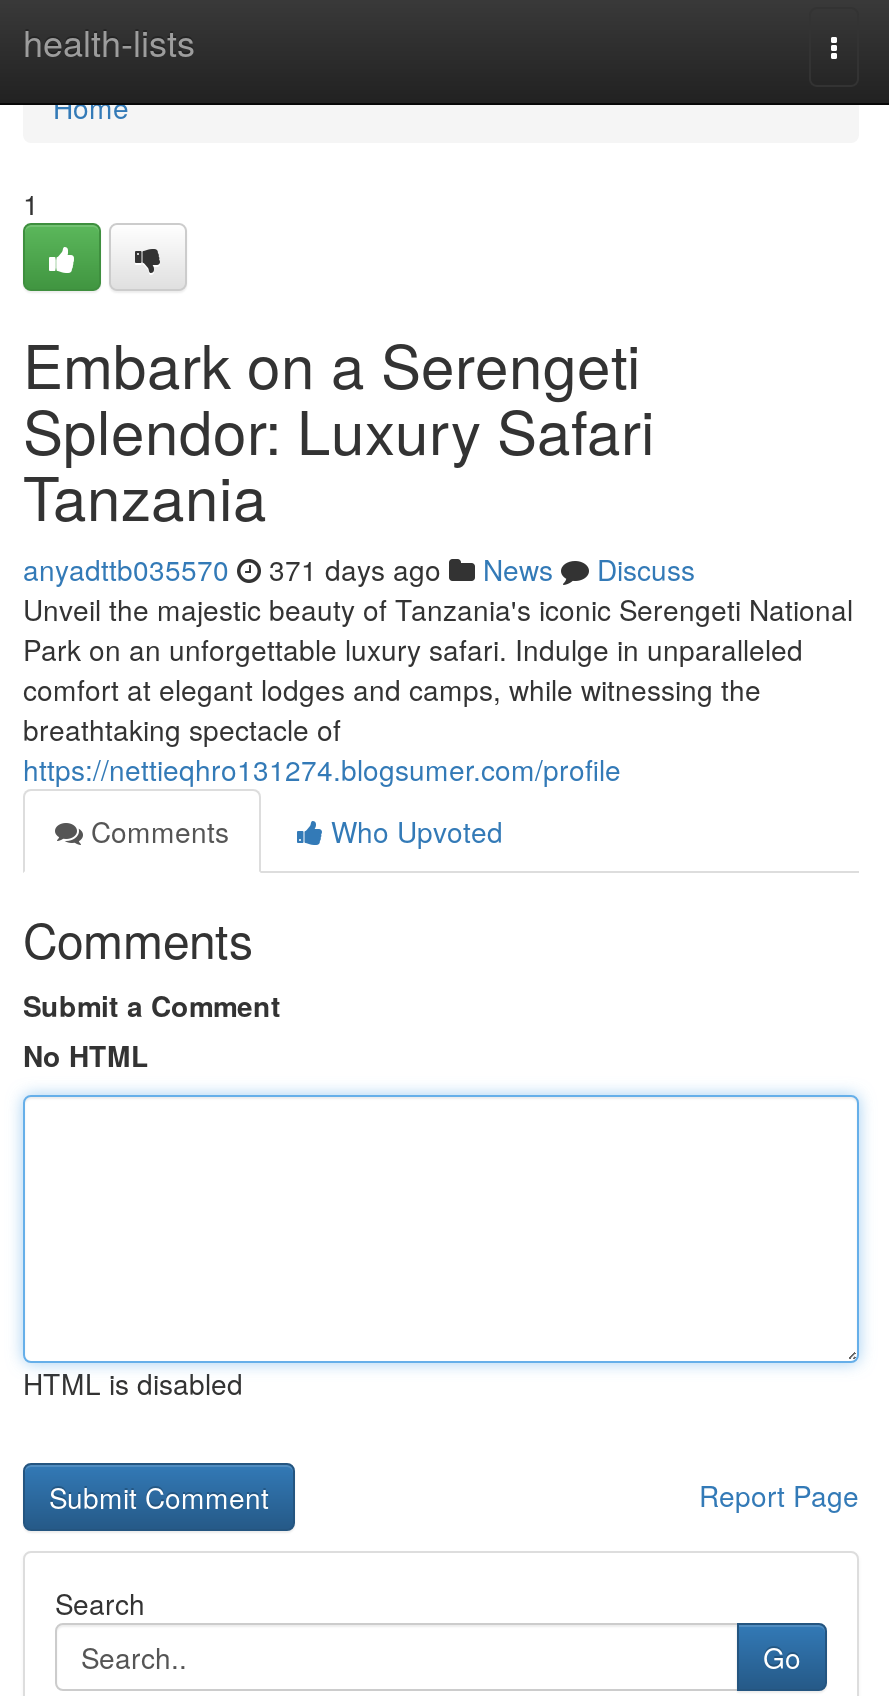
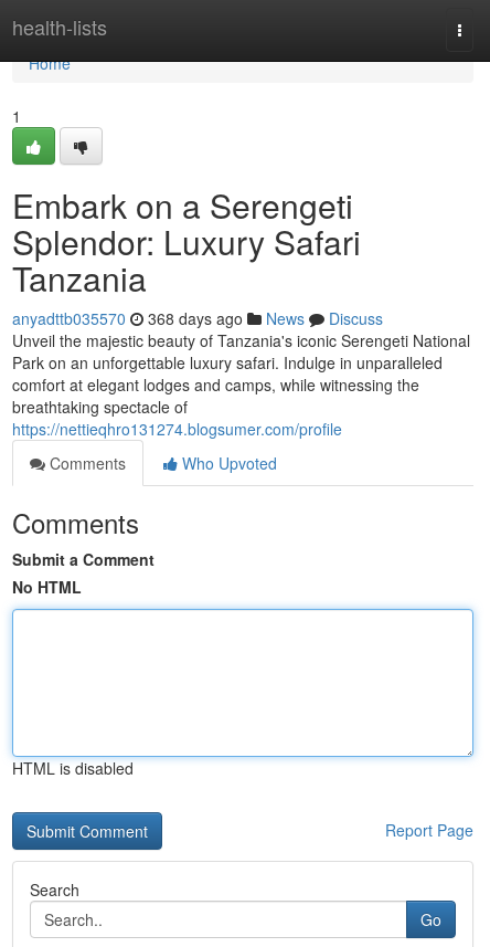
[23,549,695,589] anyadttb035570 371 days ago News Discuss -> [12,307,383,329] anyadttb035570 368 days ago News Discuss

